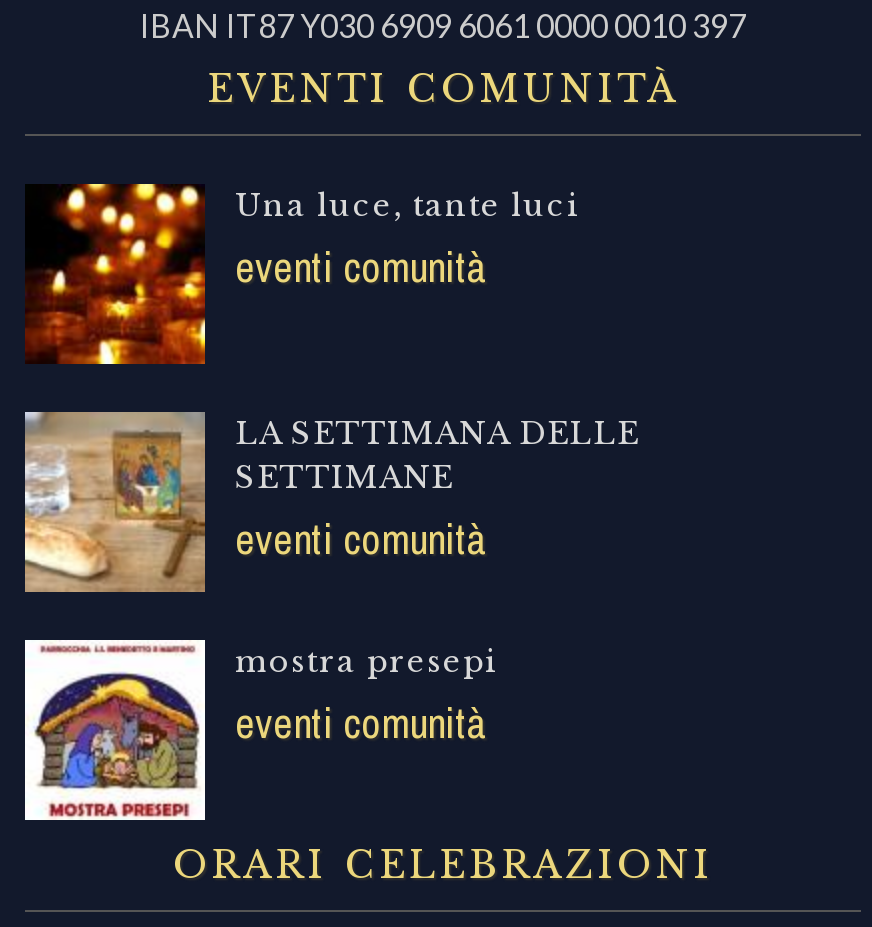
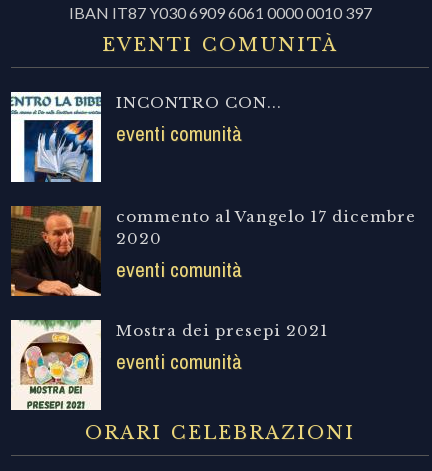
[25,182,581,366] [image] | Una luce, tante luci -> [10,91,282,183] [image] | INCONTRO CON...
[23,410,639,594] [image] | LA SETTIMANA DELLE | SETTIMANE -> [10,205,416,297] [image] | commento al Vangelo 17 dicembre | 2020
[33,638,499,820] [image] | mostra presepi -> [12,319,328,410] [image] | Mostra dei presepi 2021

